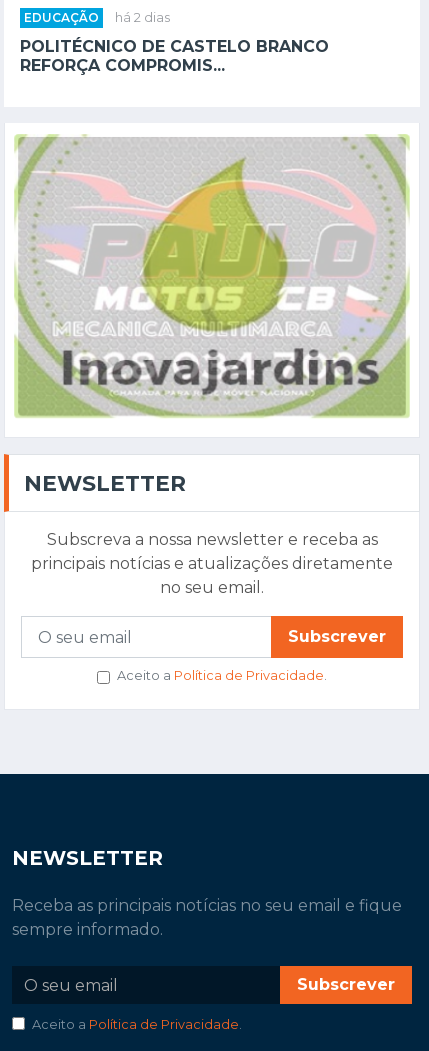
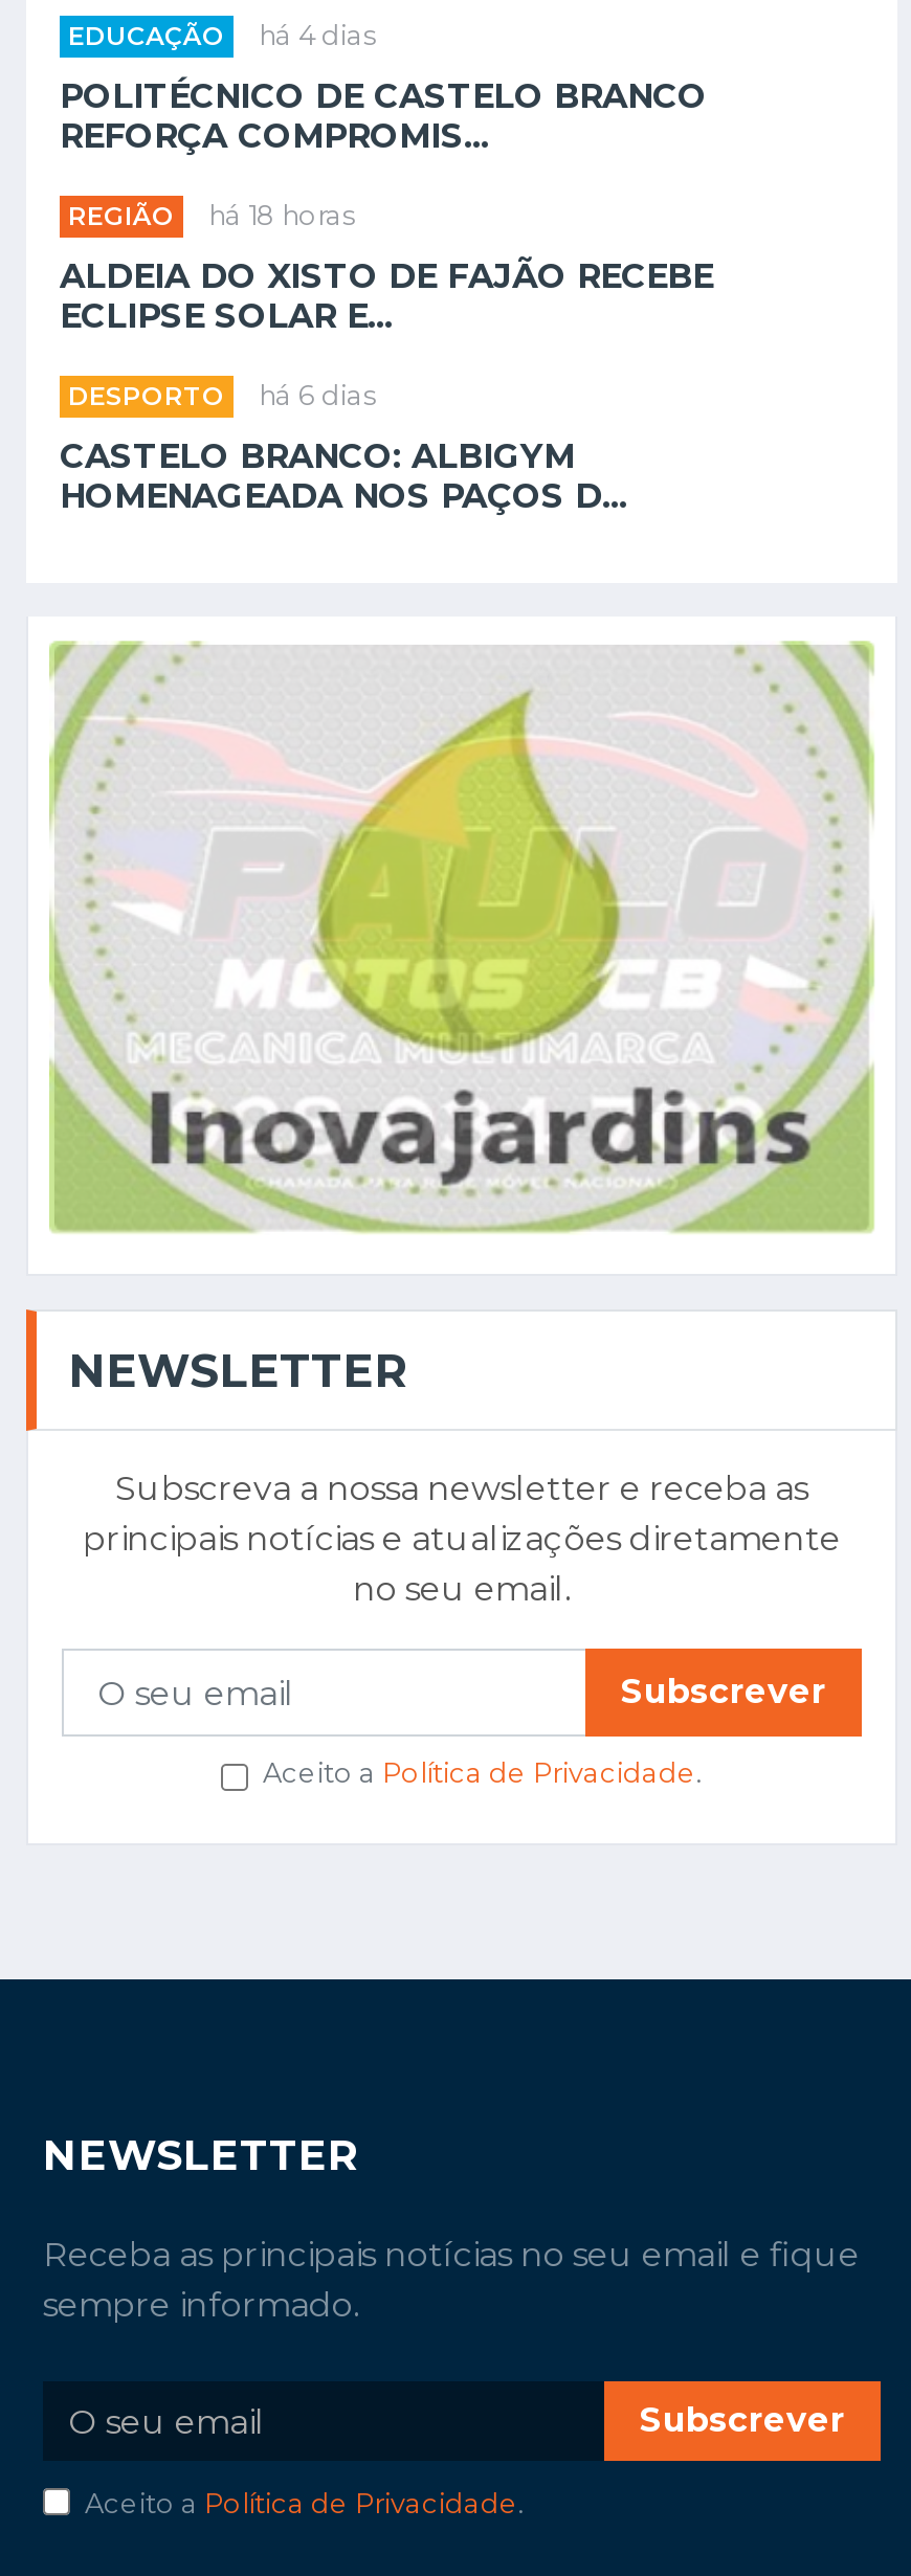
[24,10,170,25] EDUCAÇÃO há 2 dias -> [68,20,376,51] EDUCAÇÃO há 4 dias
none -> [60,200,713,516] REGIÃO | há 18 horas | ALDEIA DO XISTO DE FAJÃO RECEBE | ECLIPSE SOLAR E... | DESPORTO | há 6 dias | CASTELO BRANCO: ALBIGYM | HOMENAGEADA NOS PAÇOS D...

